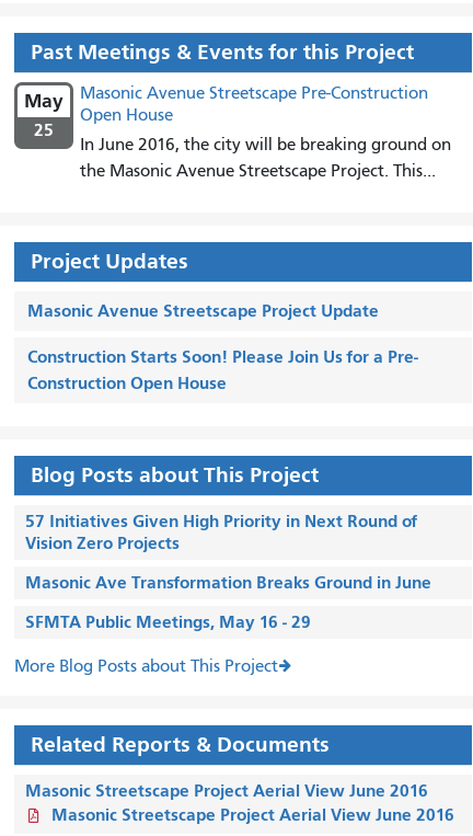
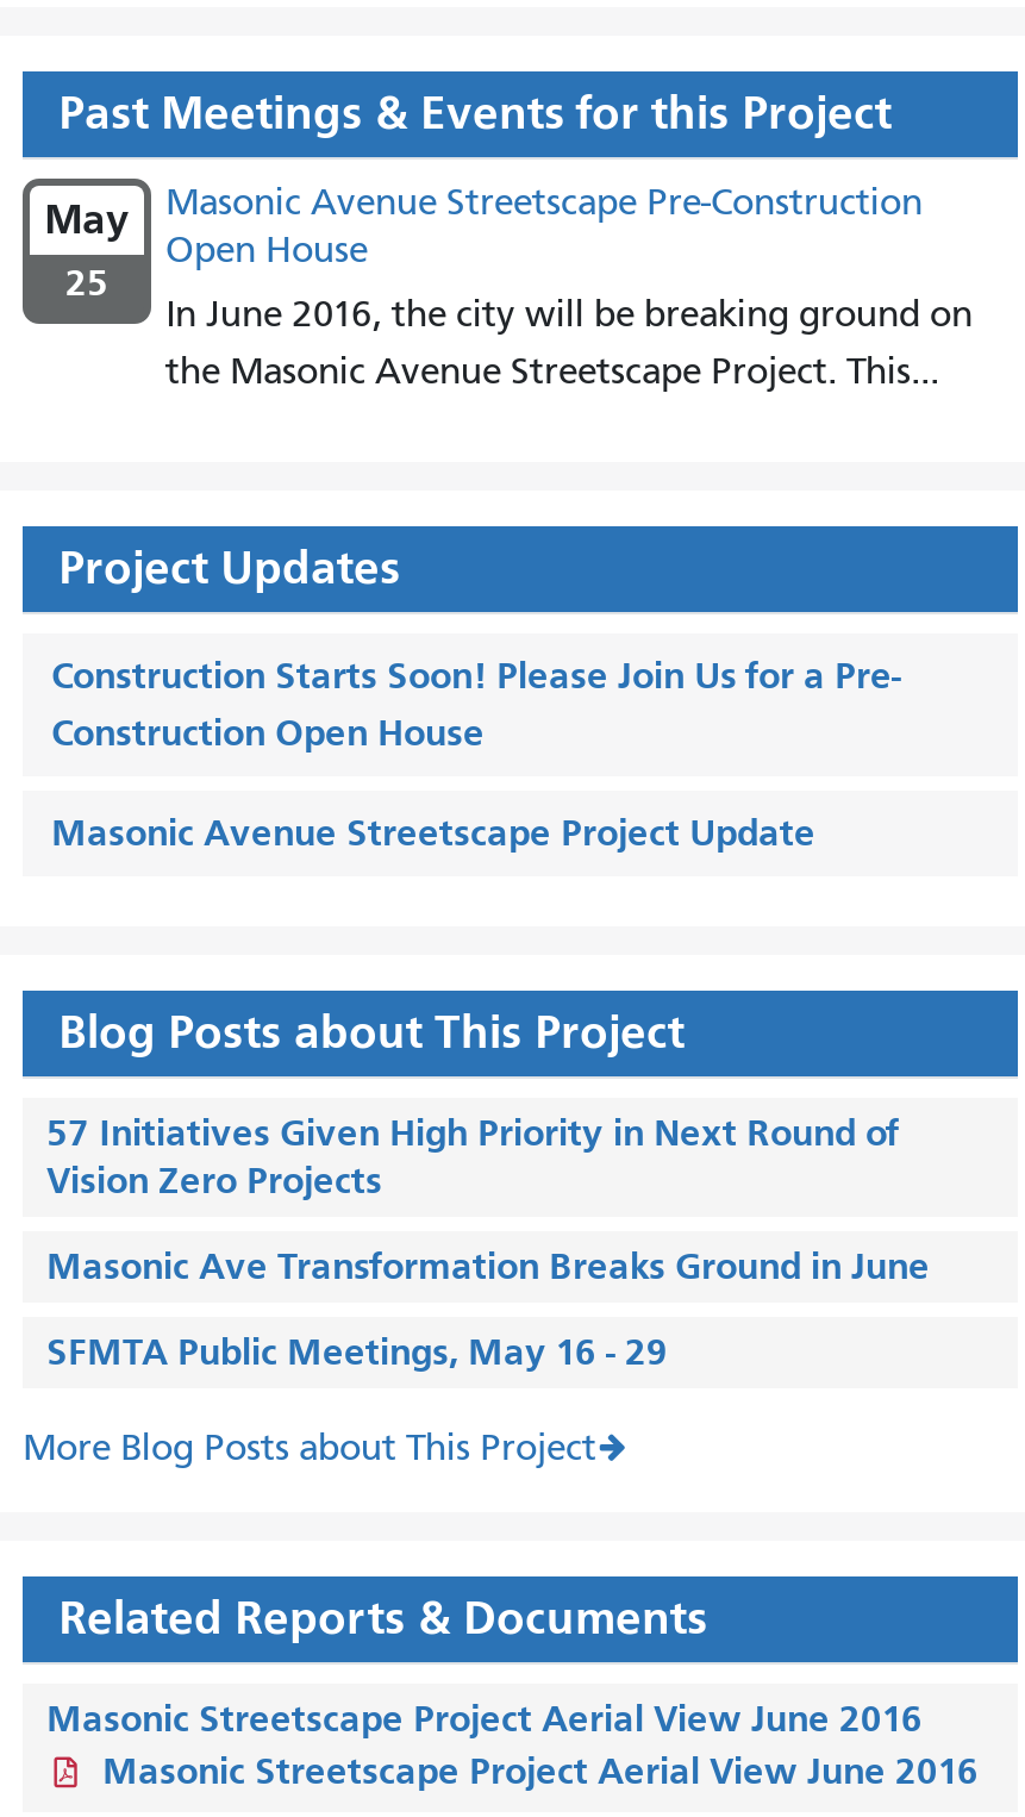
moved [27,300,379,321] -> [51,809,815,854]: Masonic Avenue Streetscape Project Update
moved [27,346,418,393] -> [51,652,901,754]: Construction Starts Soon! Please Join Us for a Pre- | Construction Open House

